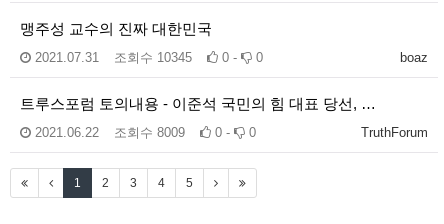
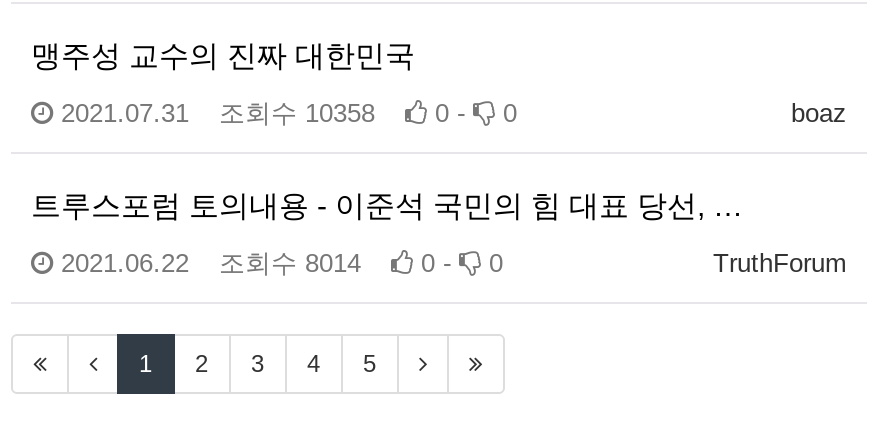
[114,50,192,65] 조회수 10345 -> [219,98,375,128] 조회수 10358
[114,125,185,140] 조회수 8009 -> [219,248,361,278] 조회수 8014

